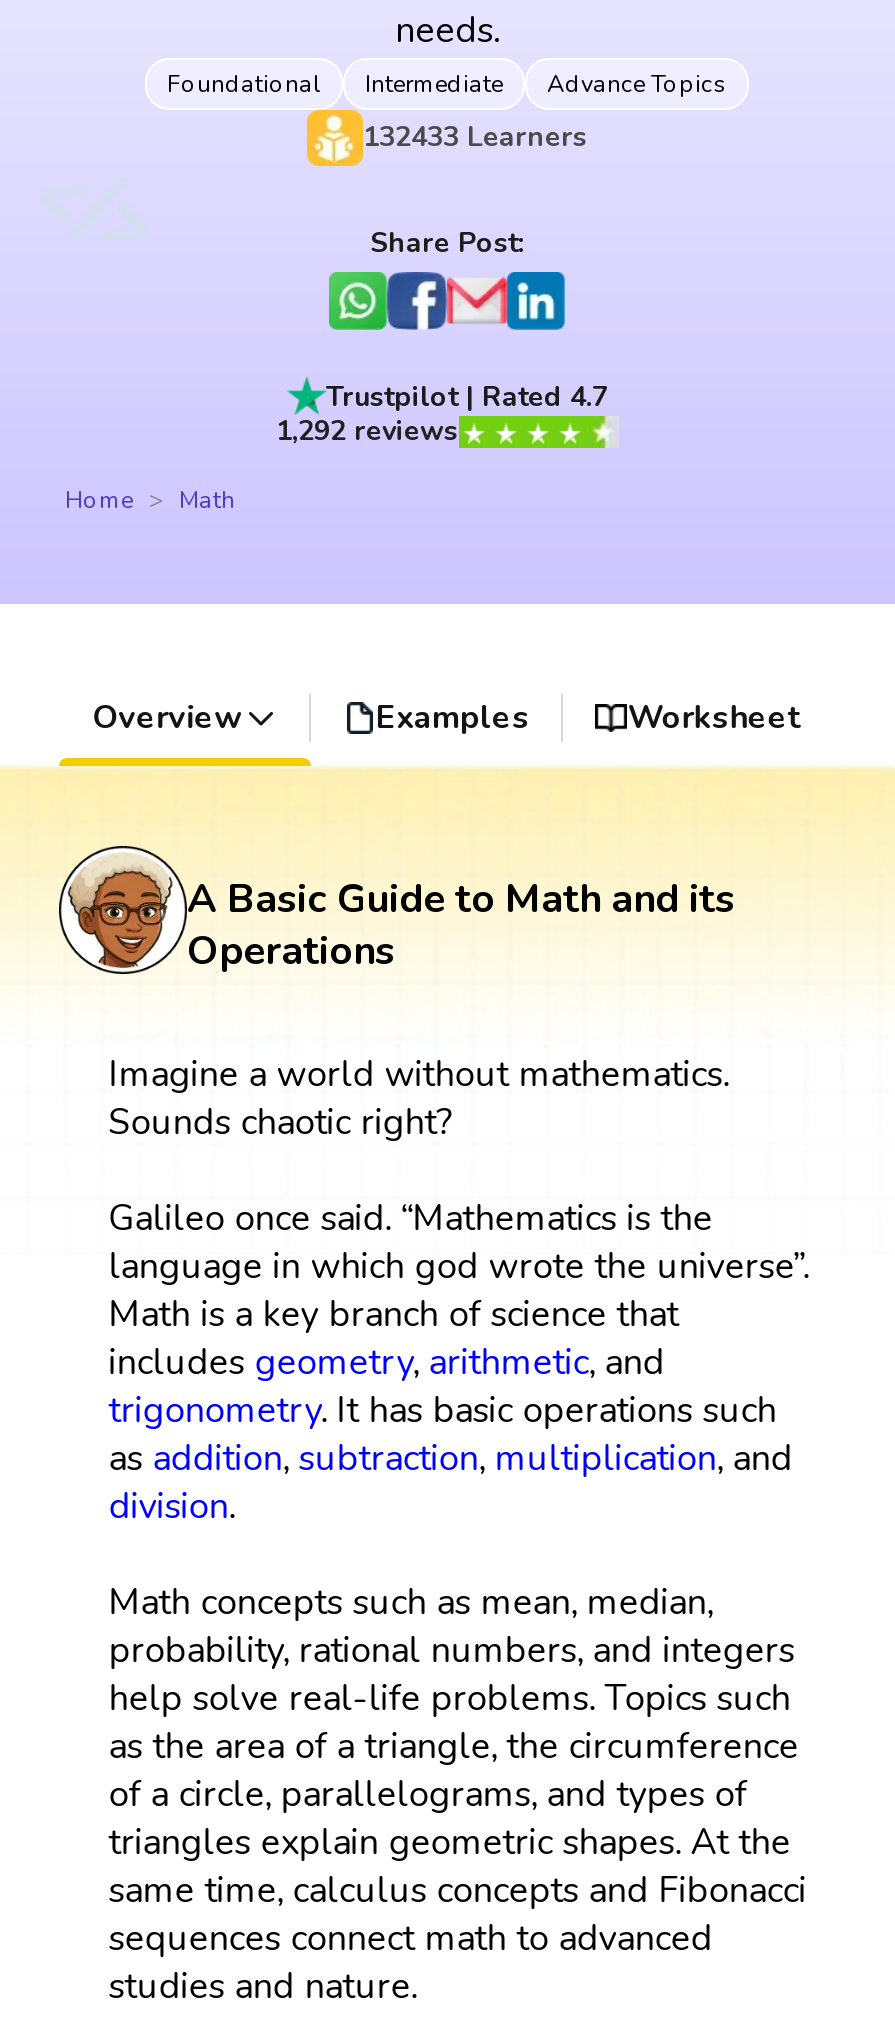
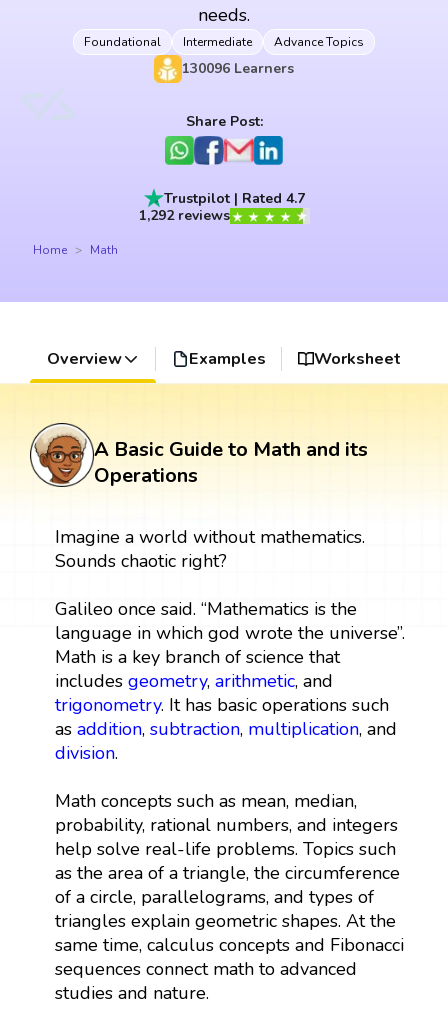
[363,118,587,156] 132433 Learners -> [182,59,294,78] 130096 Learners

